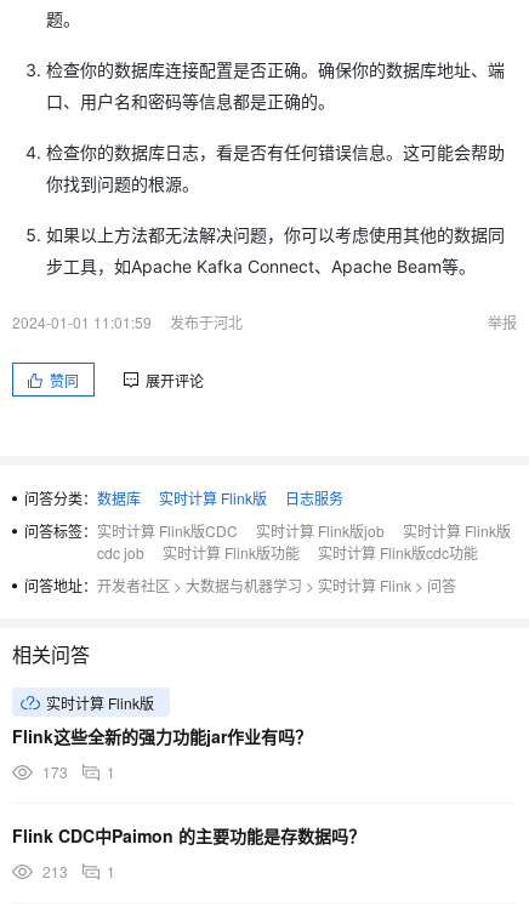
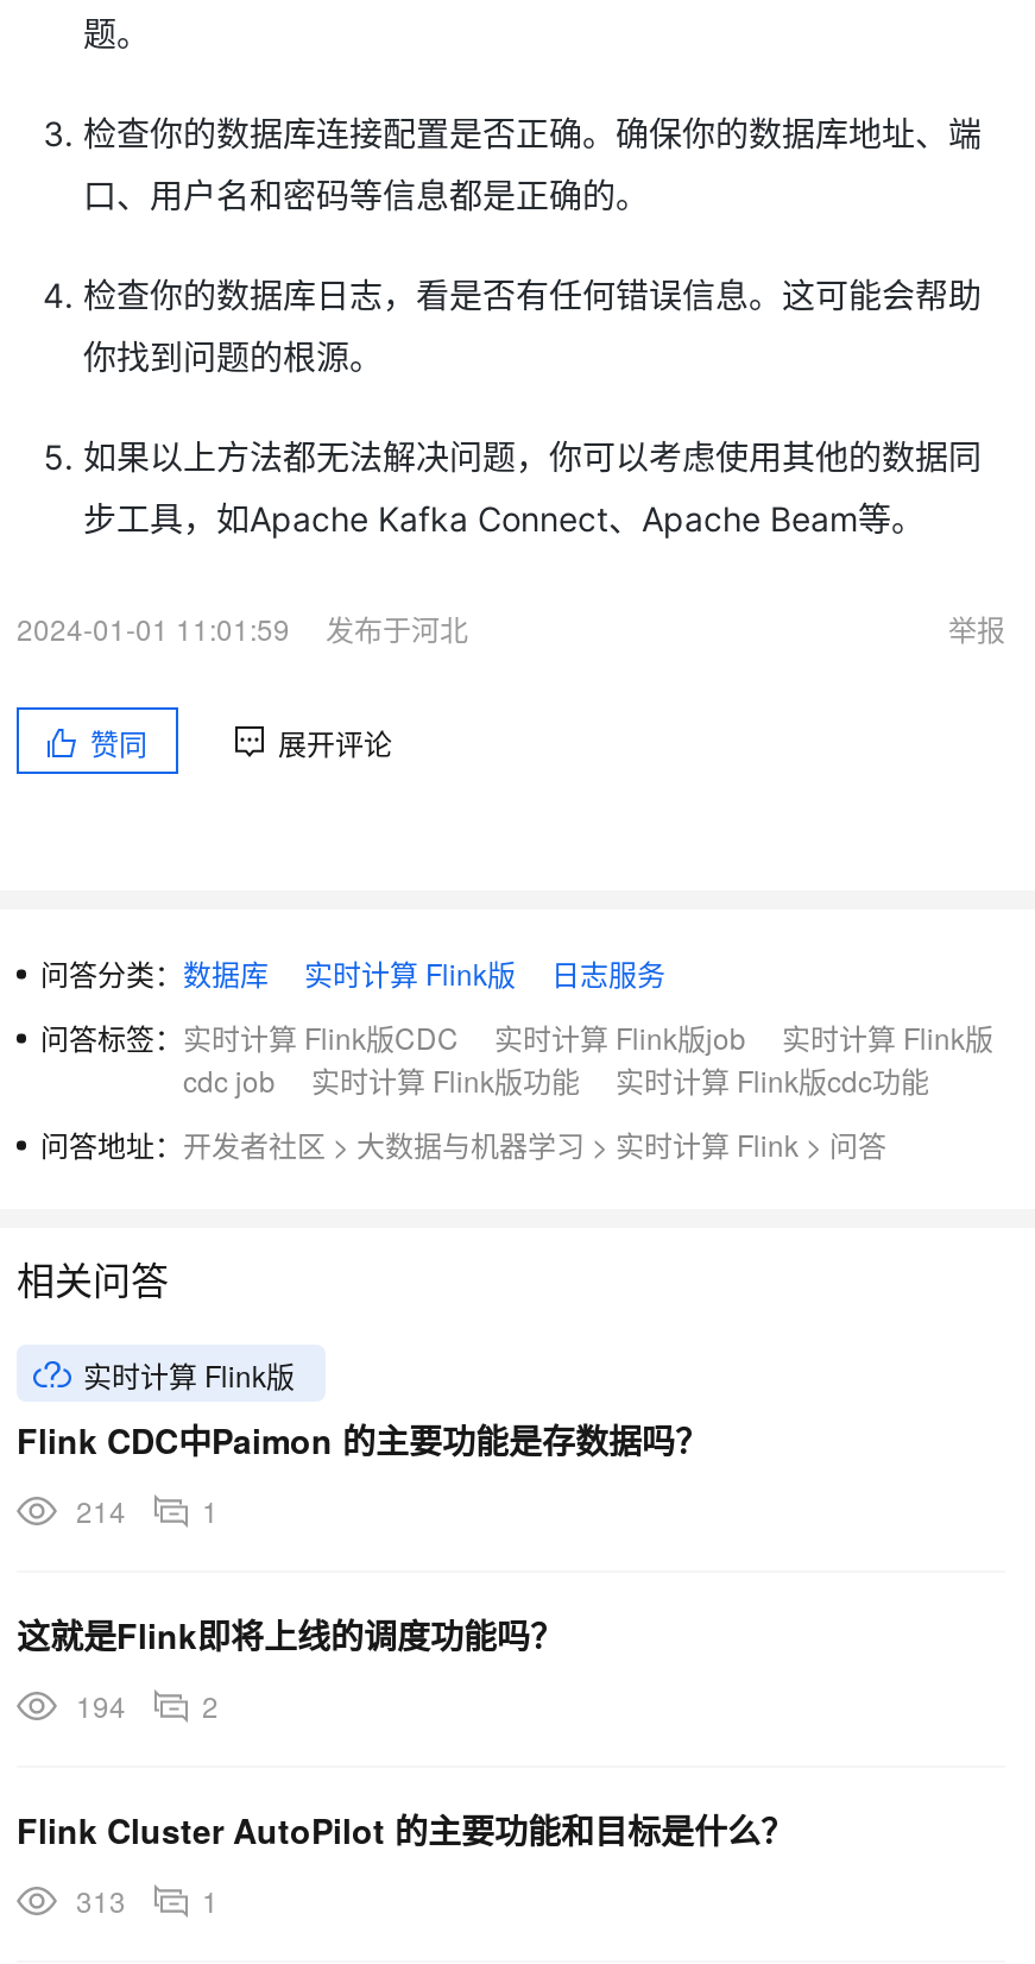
[12,724,312,748] Flink这些全新的强力功能jar作业有吗？ -> none
[42,761,115,782] 173 1 -> [76,1490,219,1530] 214 1
moved [12,823,365,848] -> [17,1416,708,1463]: Flink CDC中Paimon 的主要功能是存数据吗？
[42,861,68,882] 213 -> [17,1611,794,1920] 这就是Flink即将上线的调度功能吗？ | 194 | 2 | Flink Cluster AutoPilot 的主要功能和目标是什么？ | 313

